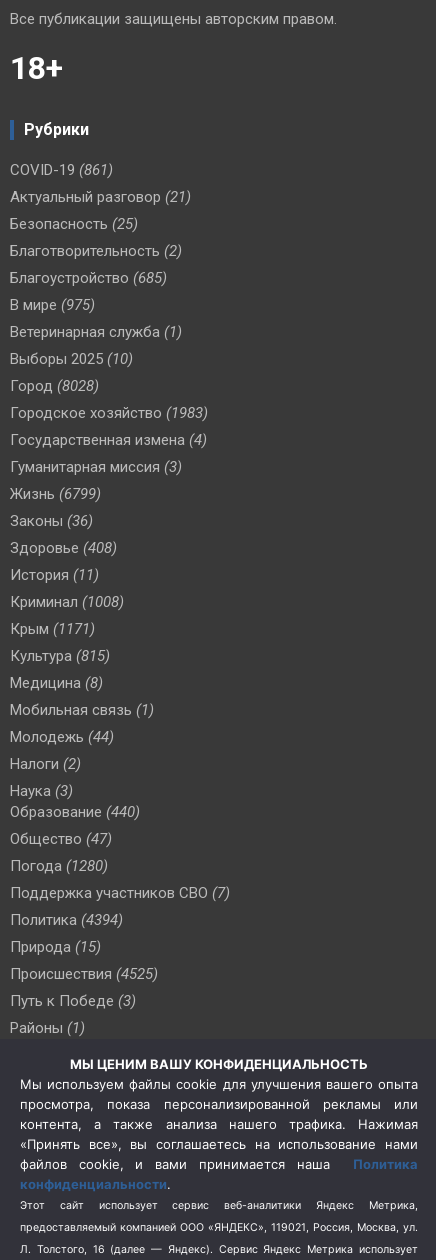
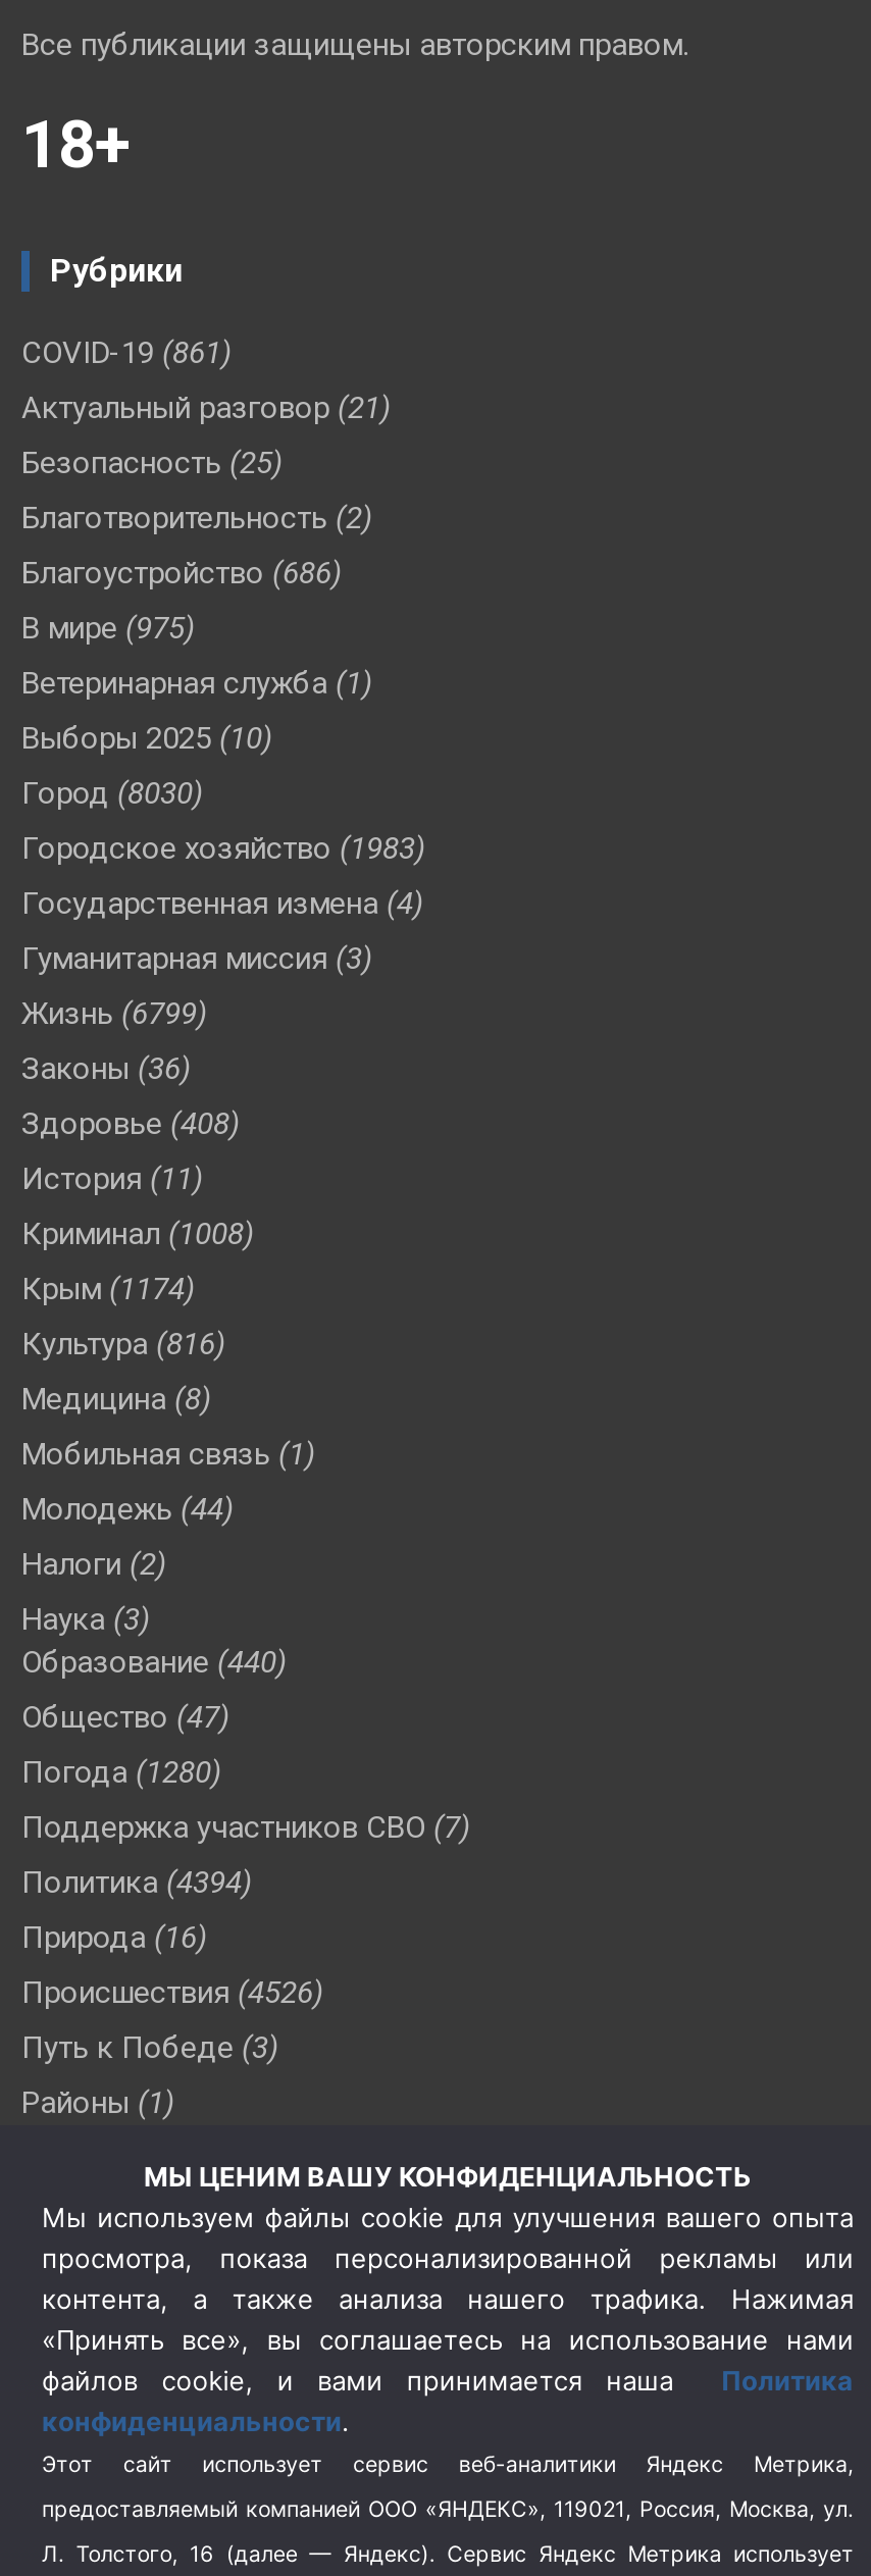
[10,269,167,287] Благоустройство (685) -> [21,554,342,591] Благоустройство (686)
[10,377,99,395] Город (8028) -> [21,775,203,811] Город (8030)
[10,620,95,638] Крым (1171) -> [21,1270,195,1307] Крым (1174)
[10,647,110,665] Культура (815) -> [21,1325,225,1362] Культура (816)
[10,938,101,956] Природа (15) -> [21,1919,207,1956] Природа (16)
[10,965,158,983] Происшествия (4525) -> [21,1974,323,2011] Происшествия (4526)

